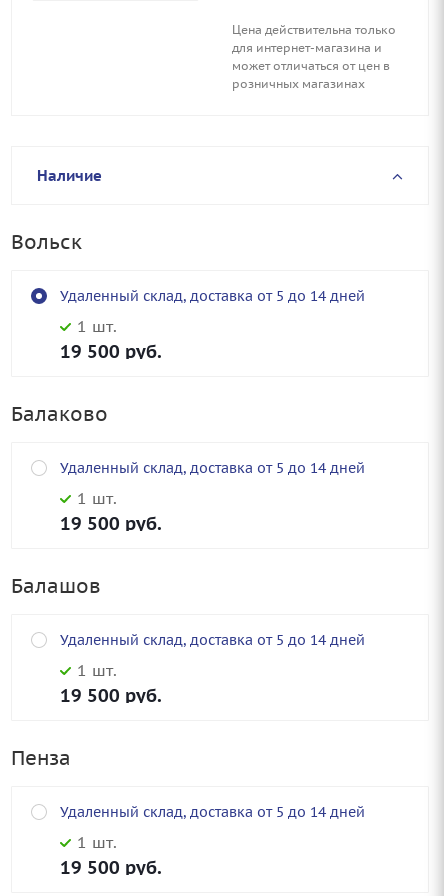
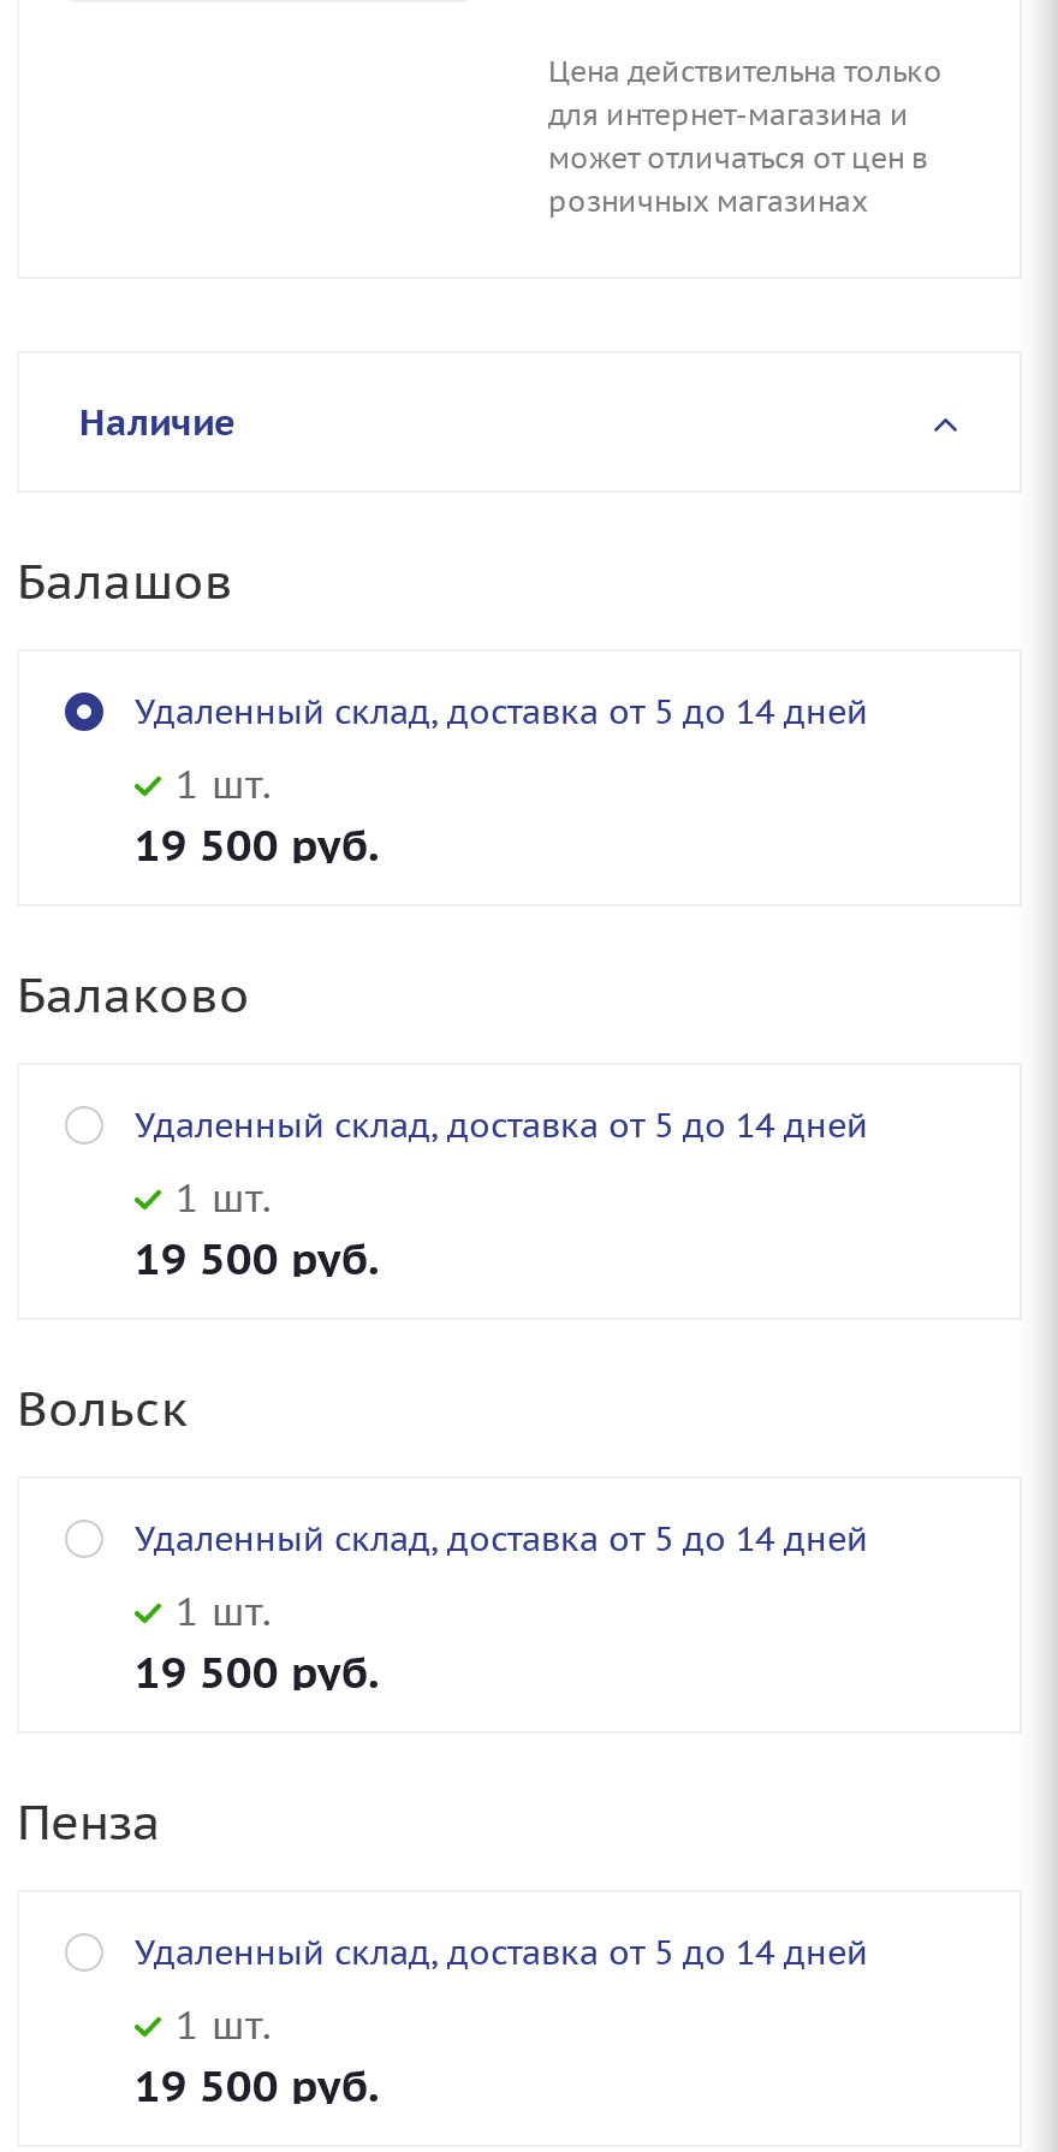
moved [11,229,82,255] -> [17,1378,188,1440]: Вольск
moved [11,573,101,599] -> [17,551,233,613]: Балашов

